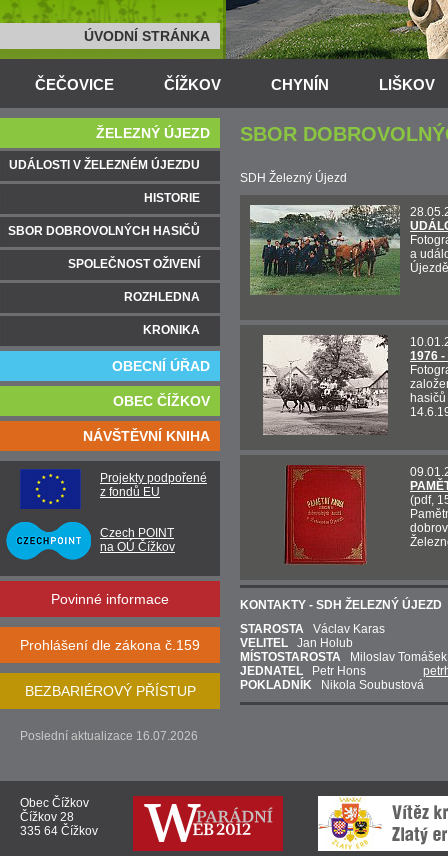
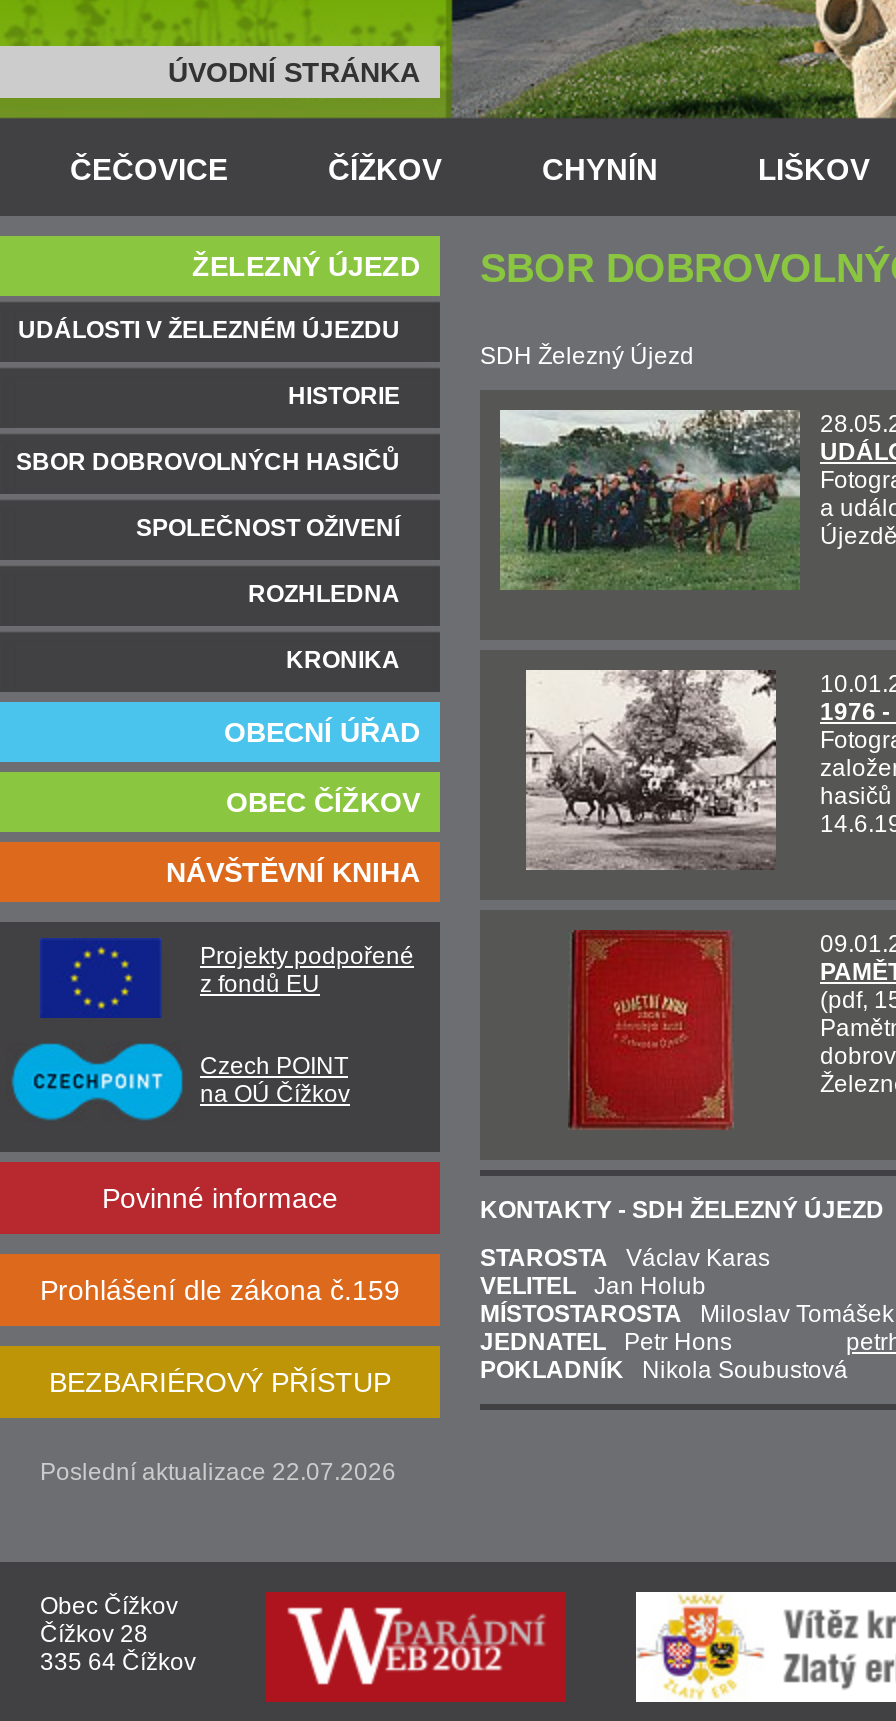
[20,729,198,743] Poslední aktualizace 16.07.2026 -> [40,1458,396,1486] Poslední aktualizace 22.07.2026

